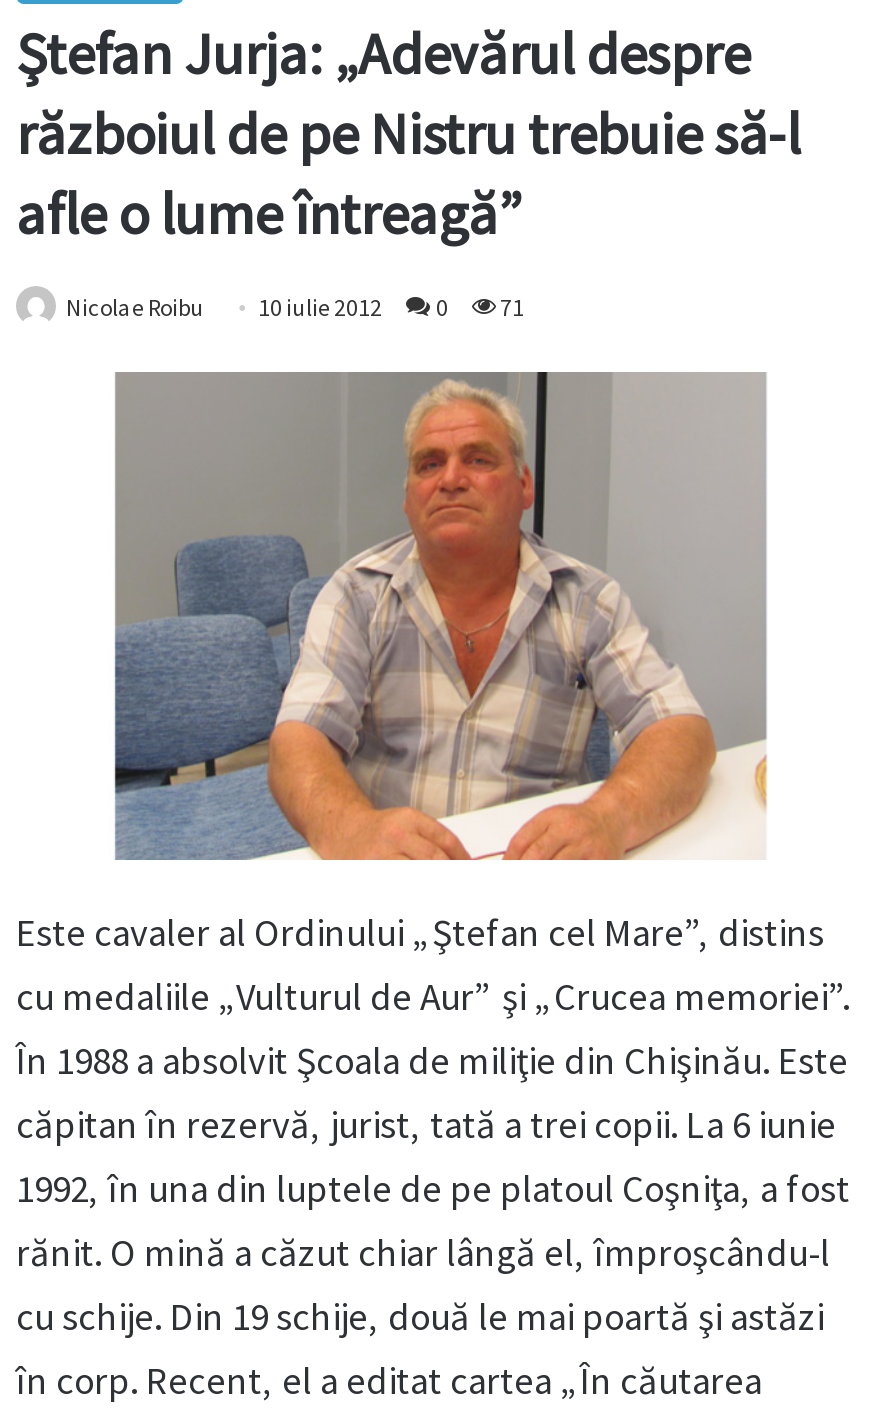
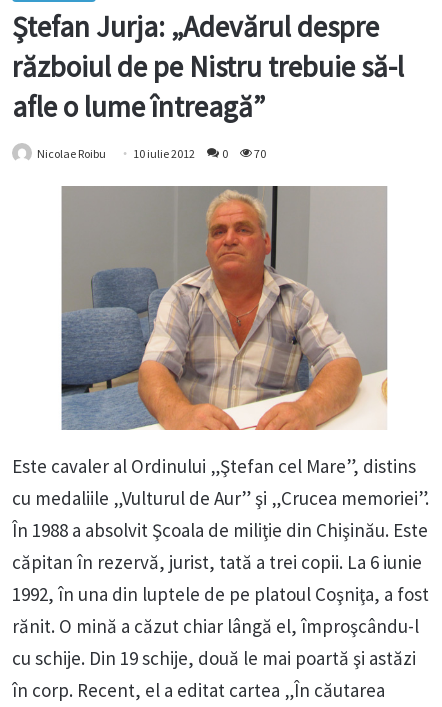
[66,293,524,323] Nicolae Roibu 10 iulie 2012 0 71 -> [37,146,266,161] Nicolae Roibu 10 iulie 2012 0 70

